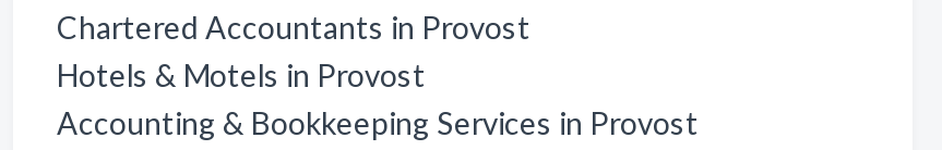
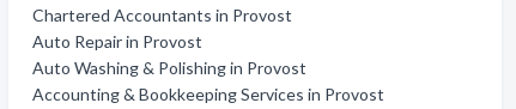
[57,57,426,93] Hotels & Motels in Provost -> [32,31,306,78] Auto Repair in Provost | Auto Washing & Polishing in Provost

